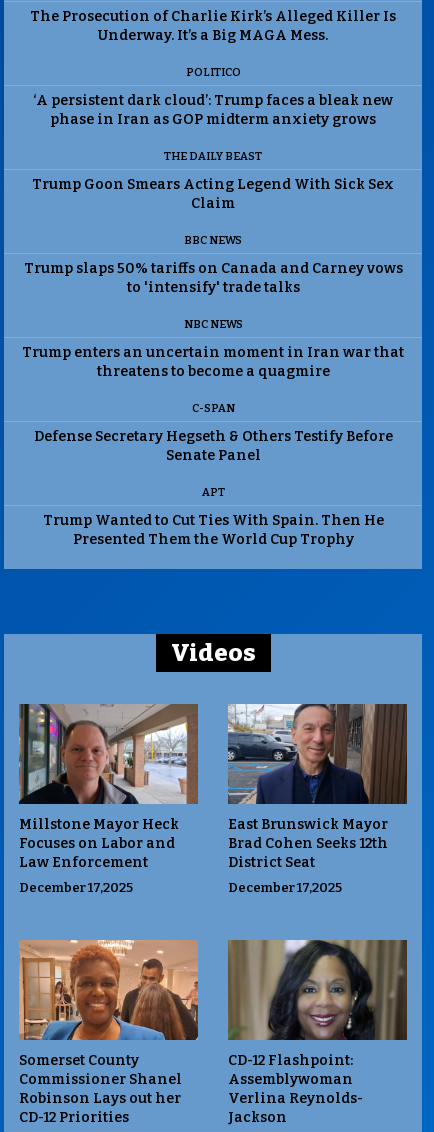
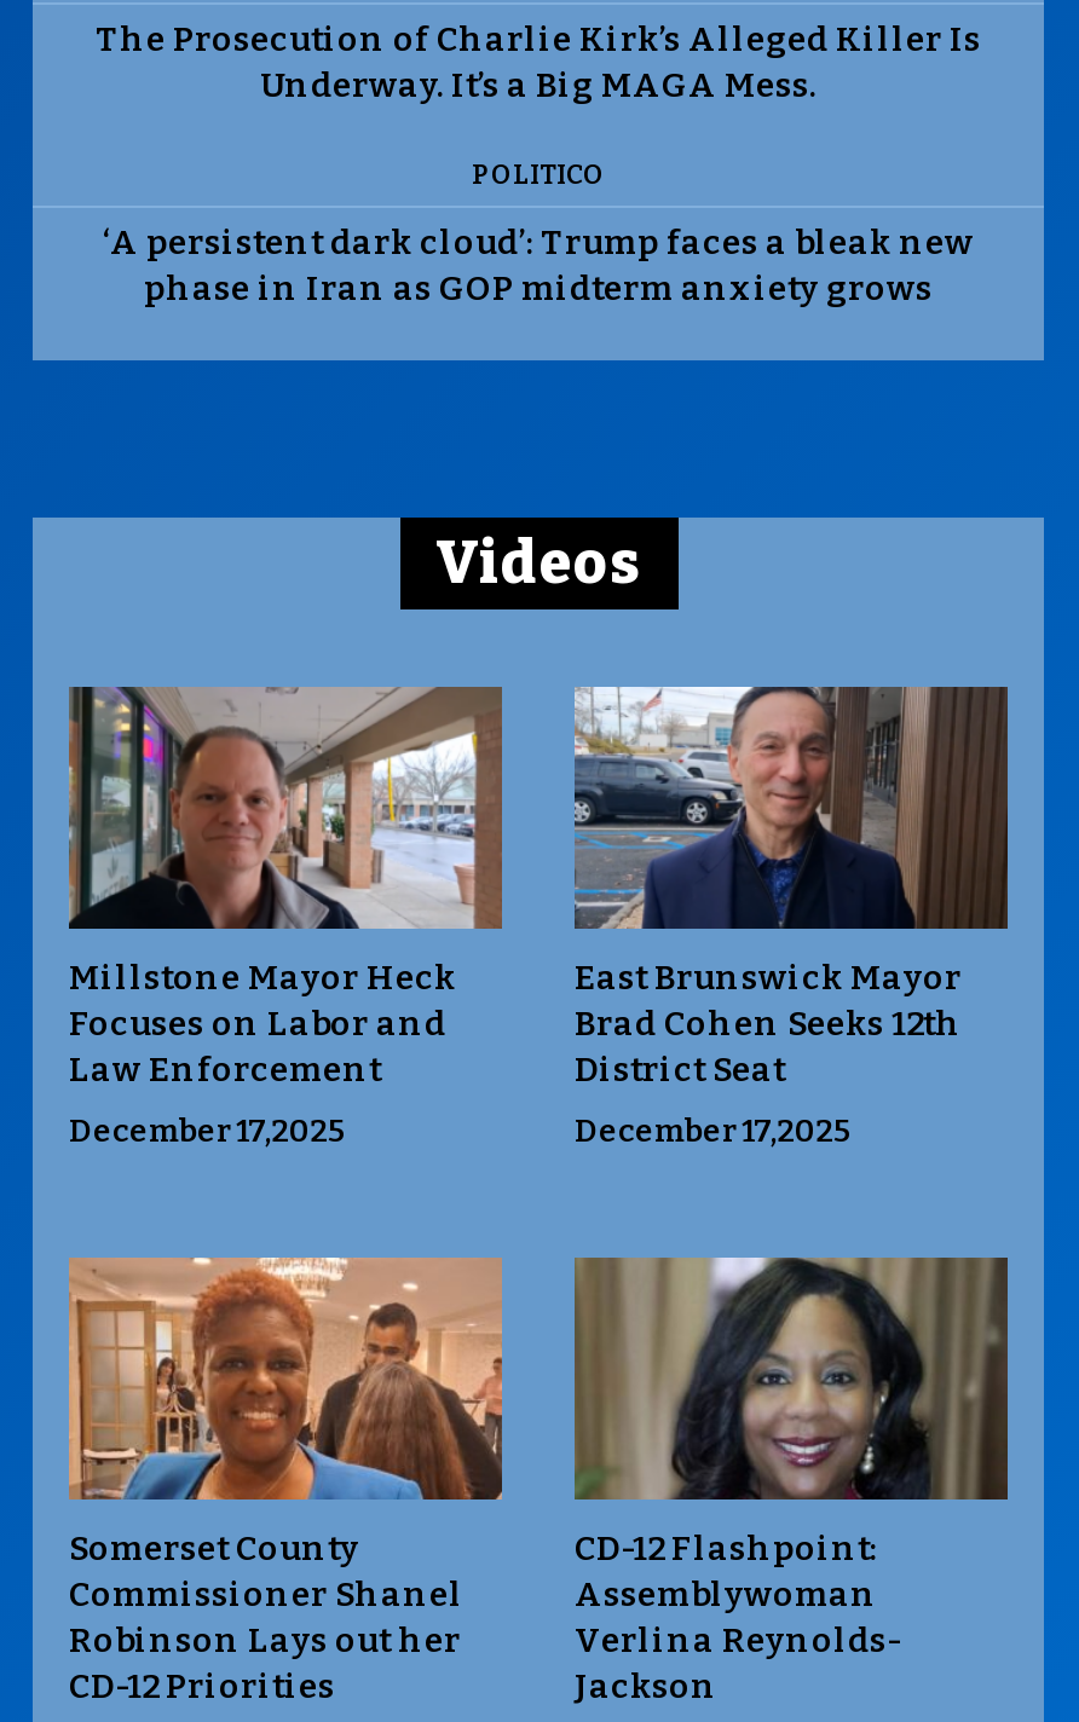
[22,149,404,547] THE DAILY BEAST | Trump Goon Smears Acting Legend With Sick Sex | Claim | BBC NEWS | Trump slaps 50% tariffs on Canada and Carney vows | to 'intensify' trade talks | NBC NEWS | Trump enters an uncertain moment in Iran war that | threatens to become a quagmire | C-SPAN | Defense Secretary Hegseth & Others Testify Before | Senate Panel | APT | Trump Wanted to Cut Ties With Spain. Then He | Presented Them the World Cup Trophy -> none

